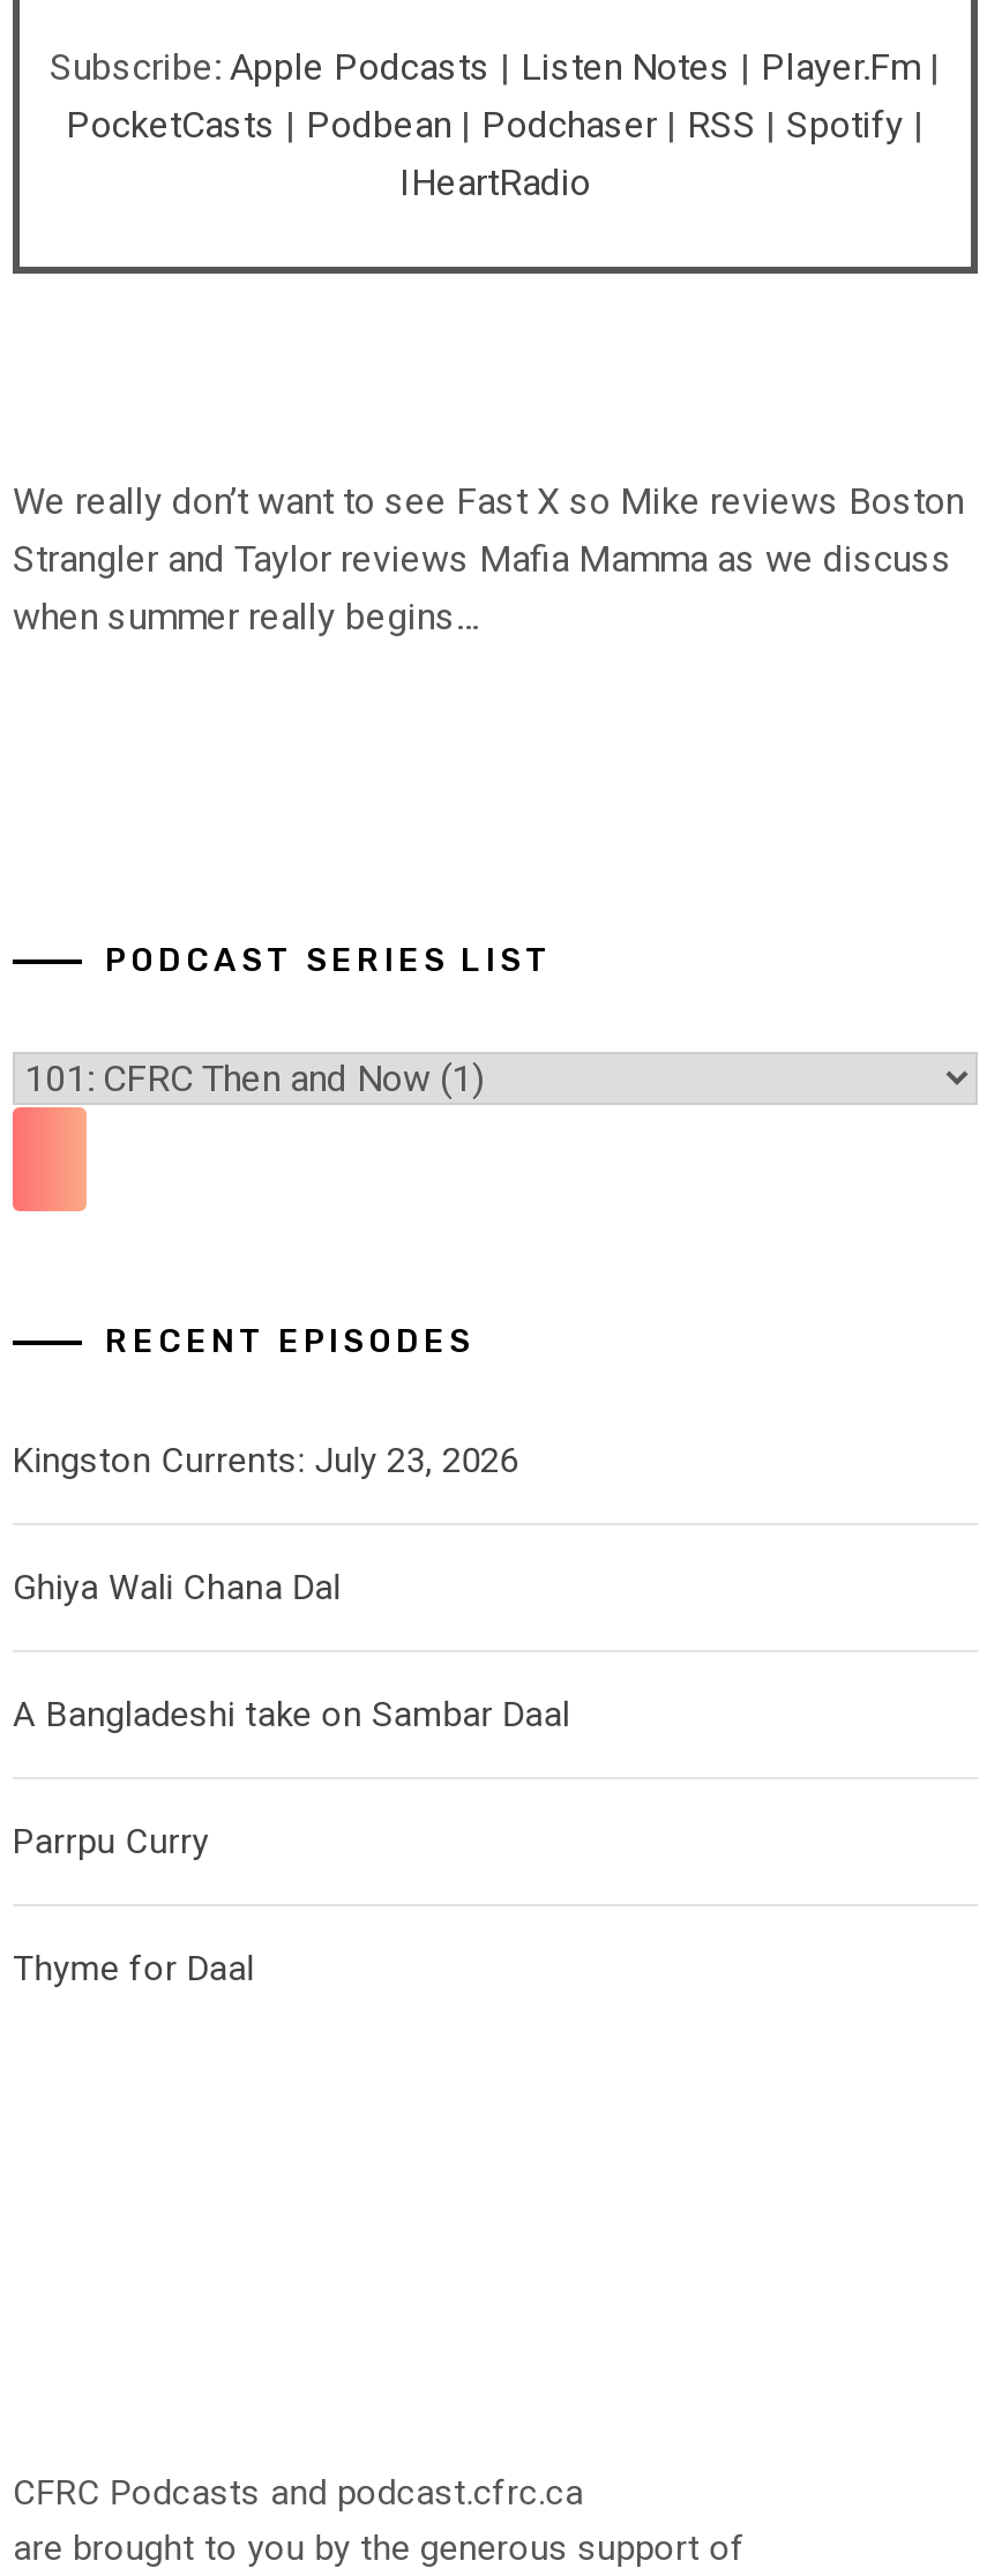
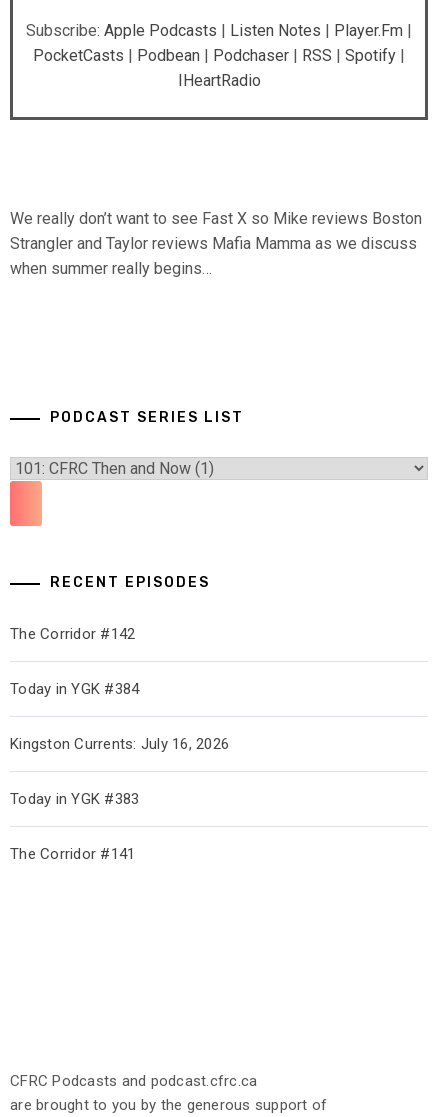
[13,1440,518,1482] Kingston Currents: July 23, 2026 -> [10,625,135,643] The Corridor #142
[13,1567,341,1609] Ghiya Wali Chana Dal -> [10,680,139,698] Today in YGK #384
[13,1694,570,1736] A Bangladeshi take on Sambar Daal -> [10,735,229,753] Kingston Currents: July 16, 2026
[13,1821,209,1863] Parrpu Curry -> [10,790,139,808] Today in YGK #383
[13,1948,254,1990] Thyme for Daal -> [10,845,135,863] The Corridor #141

